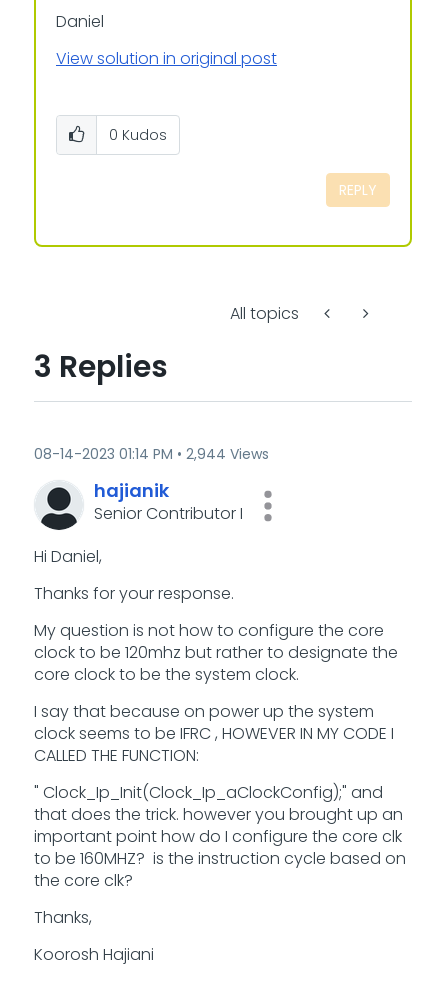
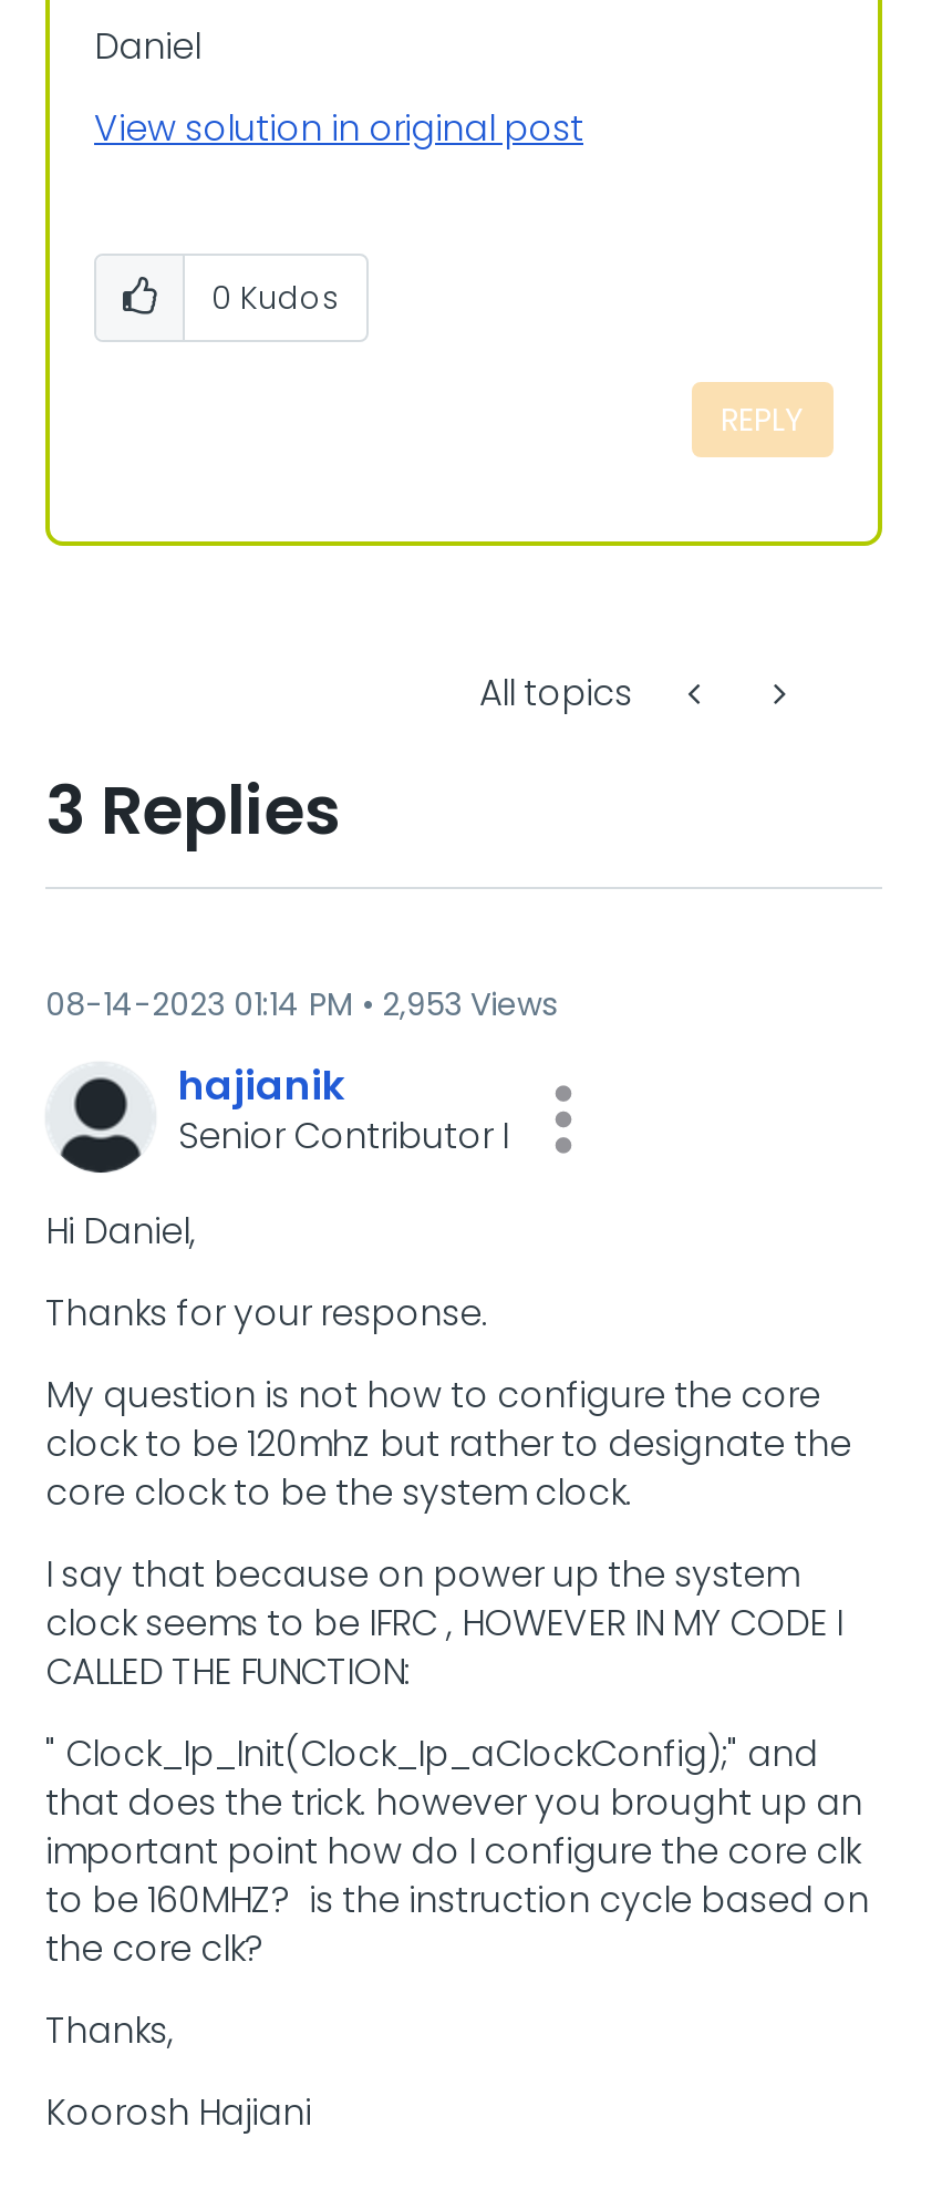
[34,444,269,464] 08-14-2023 01:14 PM 2,944 Views -> [45,981,557,1026] 08-14-2023 01:14 PM 2,953 Views

